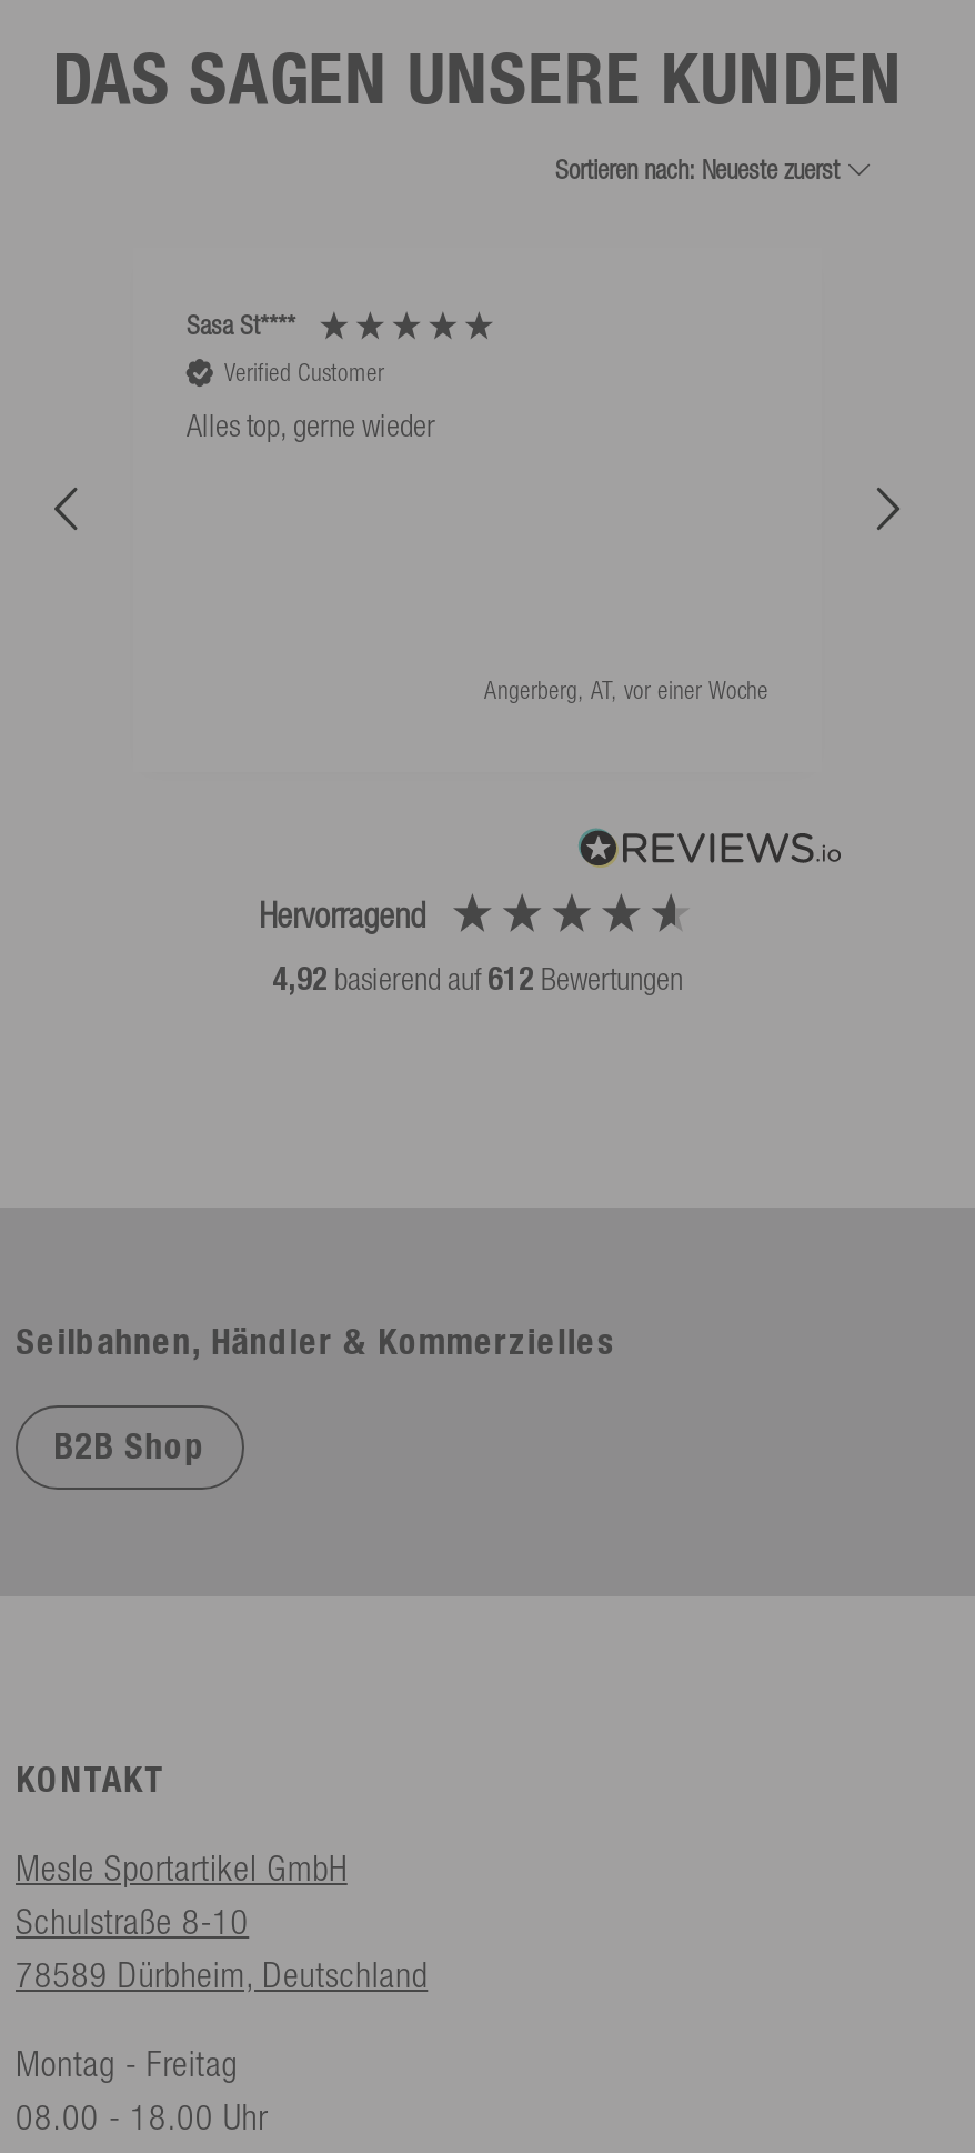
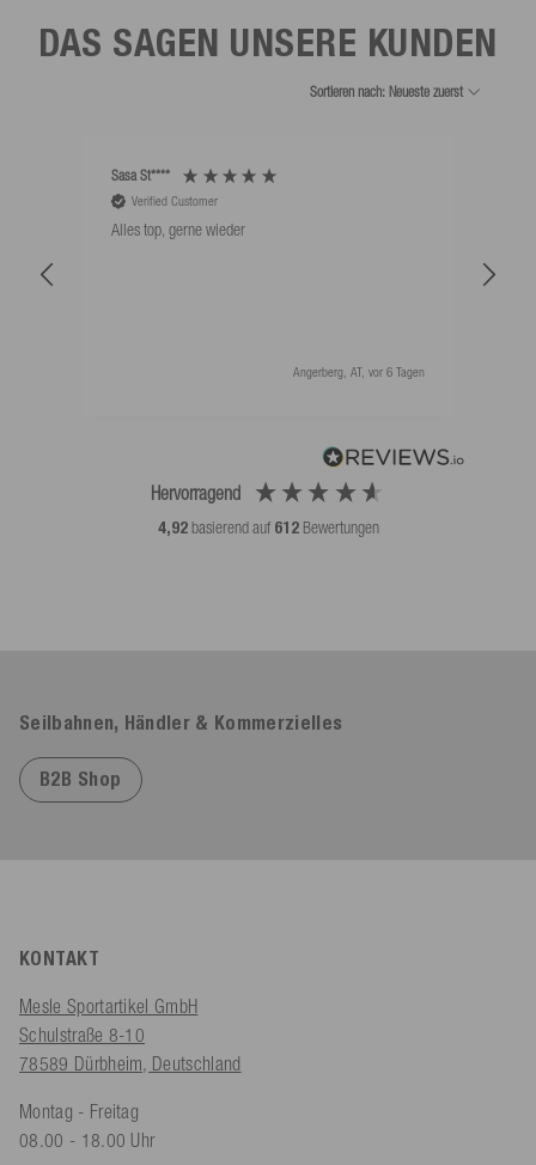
[484,677,768,704] Angerberg, AT, vor einer Woche -> [293,365,425,379] Angerberg, AT, vor 6 Tagen

